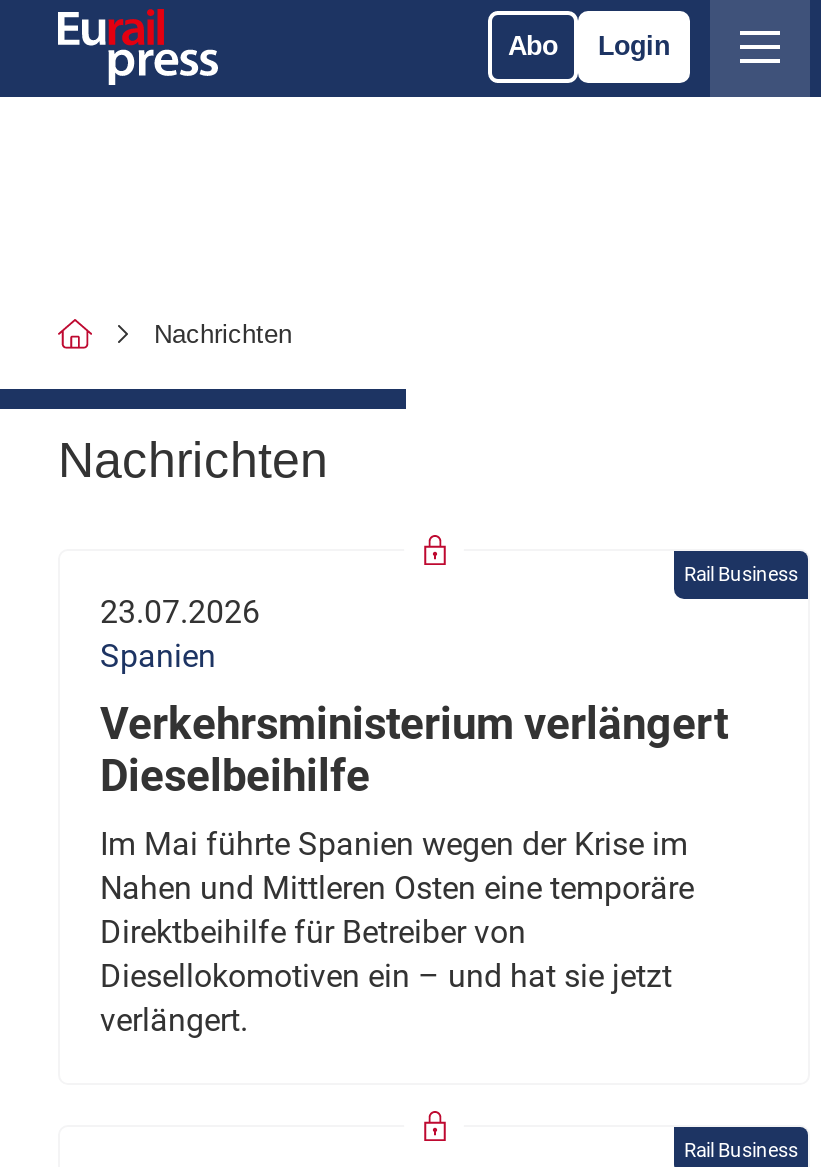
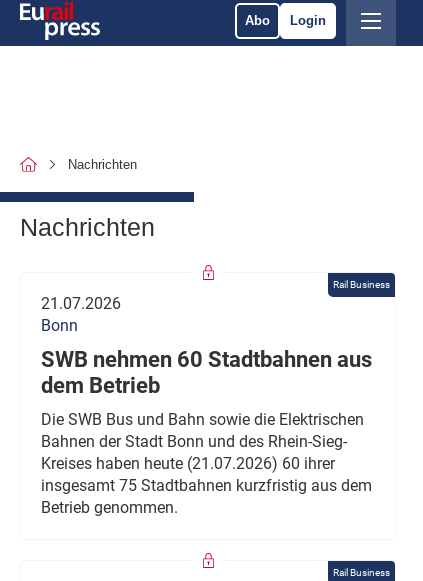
[100,593,260,675] 23.07.2026 | Spanien -> [41,294,121,335] 21.07.2026 | Bonn
[100,699,728,801] Verkehrsministerium verlängert | Dieselbeihilfe -> [41,347,372,398] SWB nehmen 60 Stadtbahnen aus | dem Betrieb
[100,825,694,1039] Im Mai führte Spanien wegen der Krise im | Nahen und Mittleren Osten eine temporäre | Direktbeihilfe für Betreiber von | Diesellokomotiven ein – und hat sie jetzt | verlängert. -> [41,410,372,517] Die SWB Bus und Bahn sowie die Elektrischen | Bahnen der Stadt Bonn und des Rhein-Sieg- | Kreises haben heute (21.07.2026) 60 ihrer | insgesamt 75 Stadtbahnen kurzfristig aus dem | Betrieb genommen.

